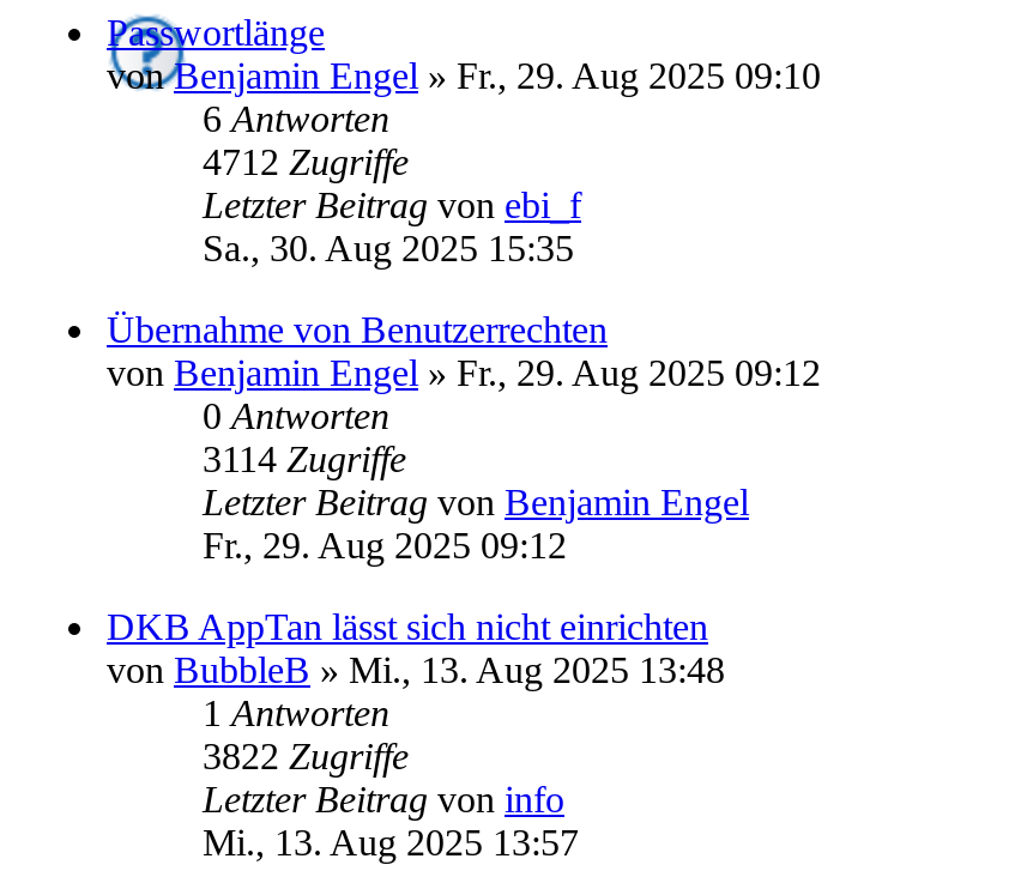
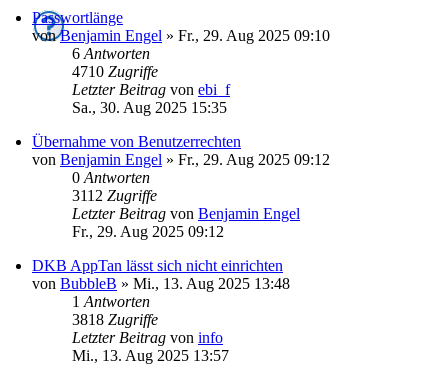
[203,141,409,182] 4712 Zugriffe -> [72,63,158,80] 4710 Zugriffe
[203,438,406,479] 3114 Zugriffe -> [72,187,157,204] 3112 Zugriffe
[203,735,409,776] 3822 Zugriffe -> [72,311,158,328] 3818 Zugriffe

